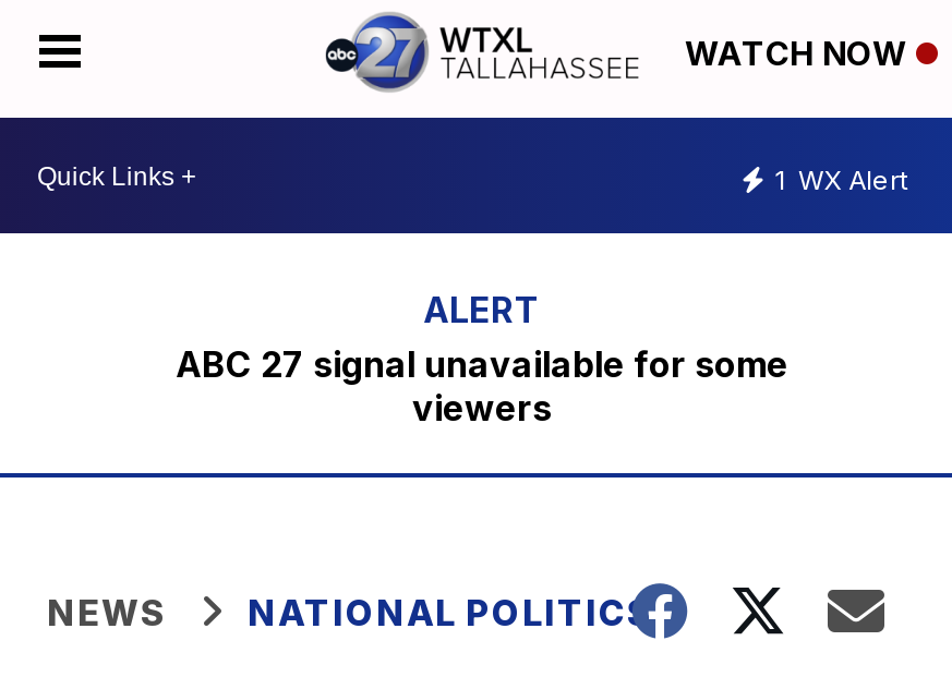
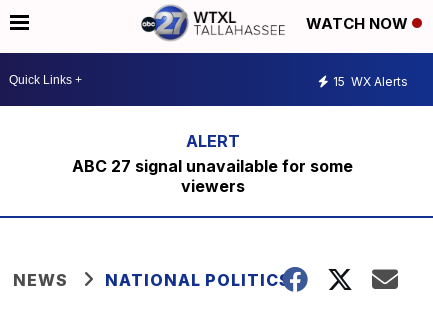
[774,162,907,195] 1 WX Alert -> [333,73,408,88] 15 WX Alerts

